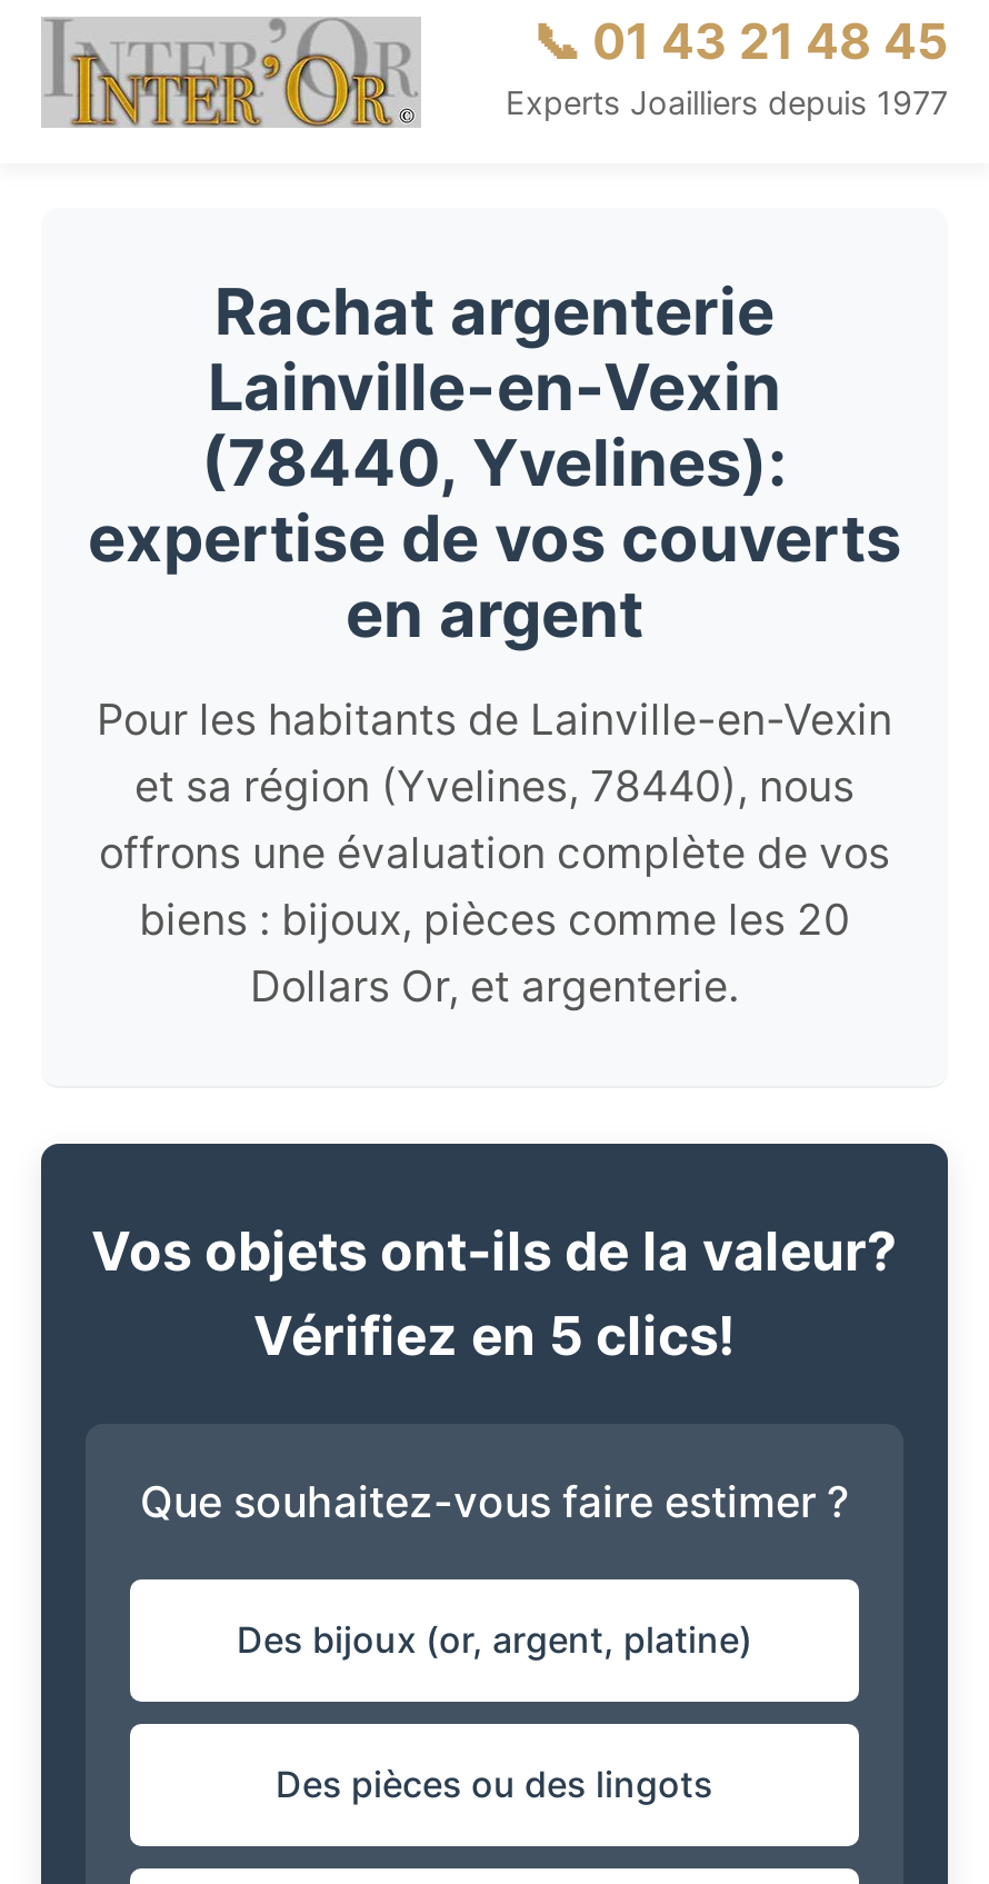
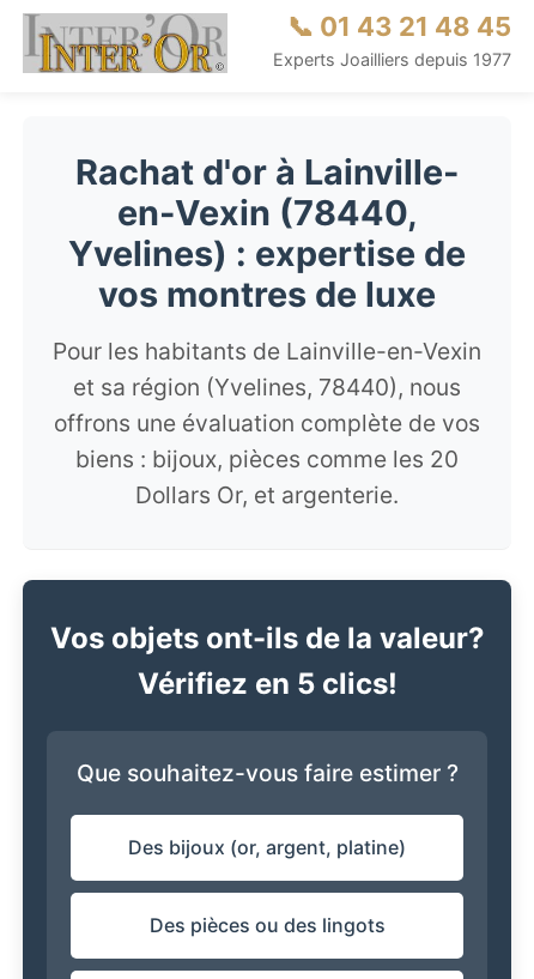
[88,272,901,652] Rachat argenterie | Lainville-en-Vexin | (78440, Yvelines): | expertise de vos couverts | en argent -> [68,151,466,315] Rachat d'or à Lainville- | en-Vexin (78440, | Yvelines) : expertise de | vos montres de luxe

